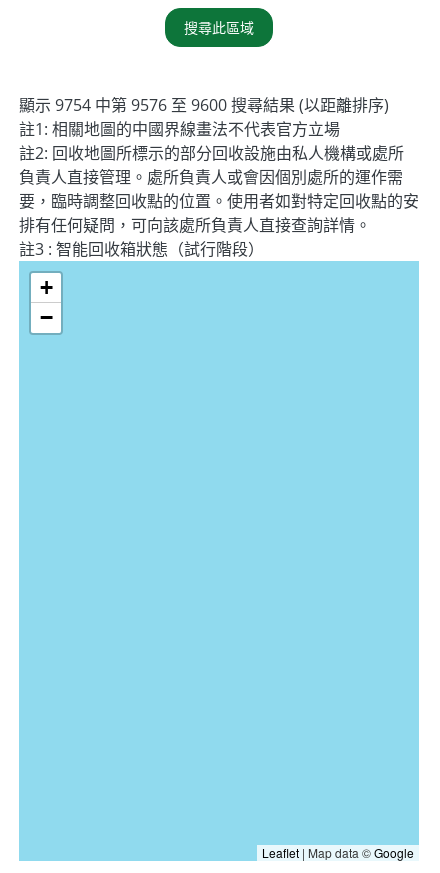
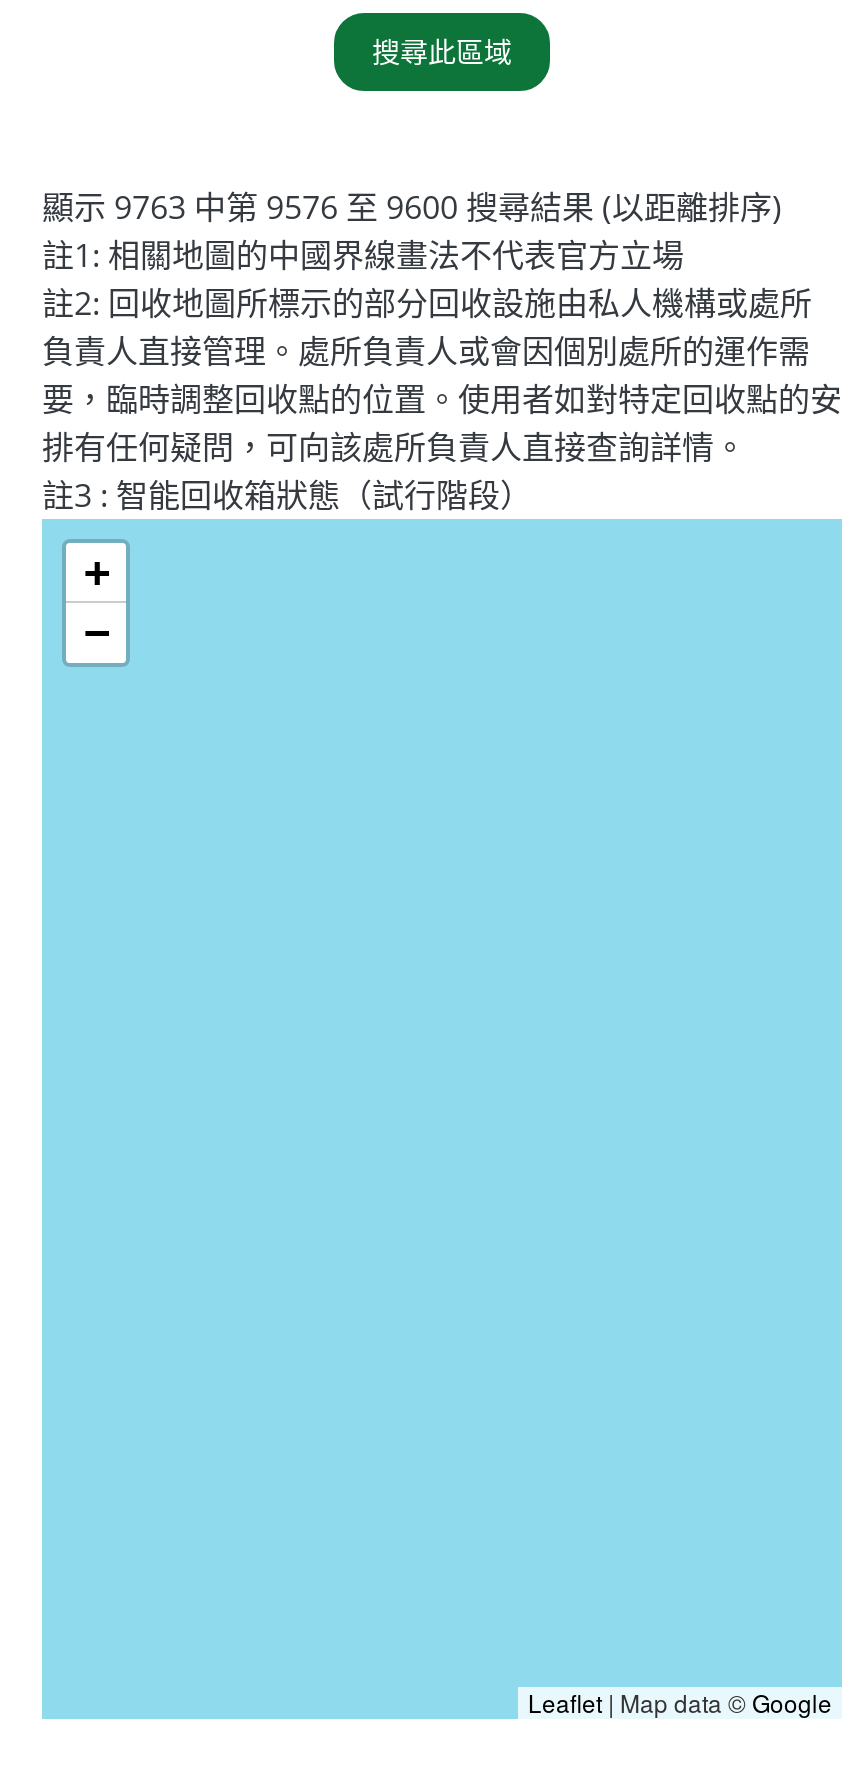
[19,94,389,116] 顯示 9754 中第 9576 至 9600 搜尋結果 (以距離排序) -> [42,186,782,230] 顯示 9763 中第 9576 至 9600 搜尋結果 (以距離排序)

